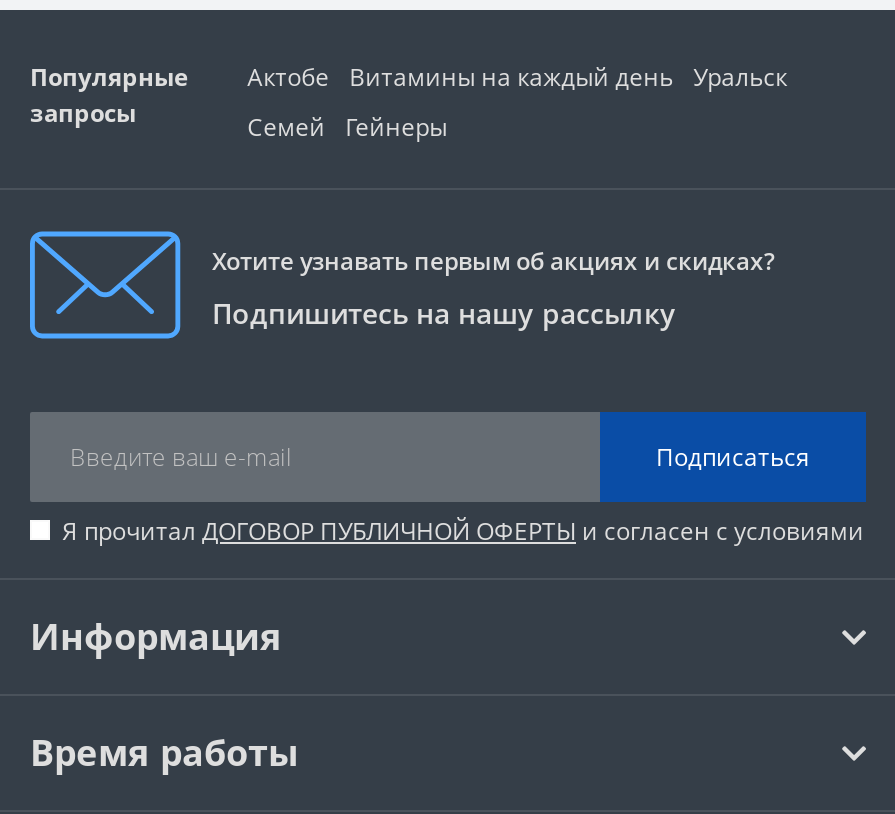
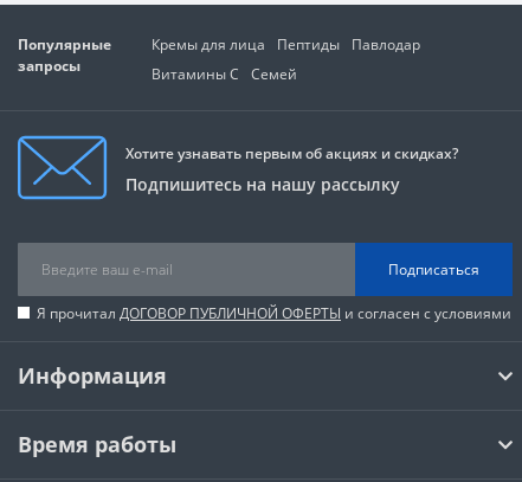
[247,60,787,94] Актобе Витамины на каждый день Уральск -> [151,34,420,54] Кремы для лица Пептиды Павлодар
[247,110,447,144] Семей Гейнеры -> [151,64,297,84] Витамины C Семей

